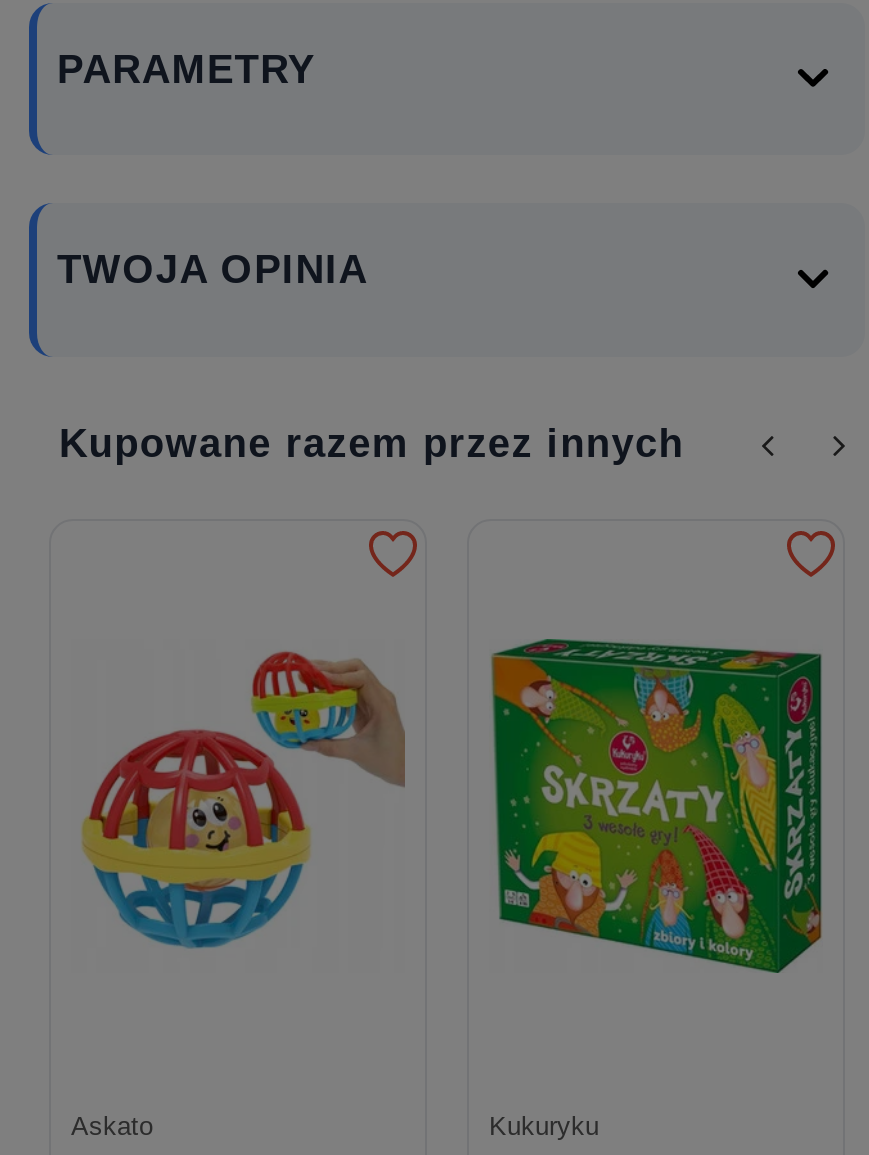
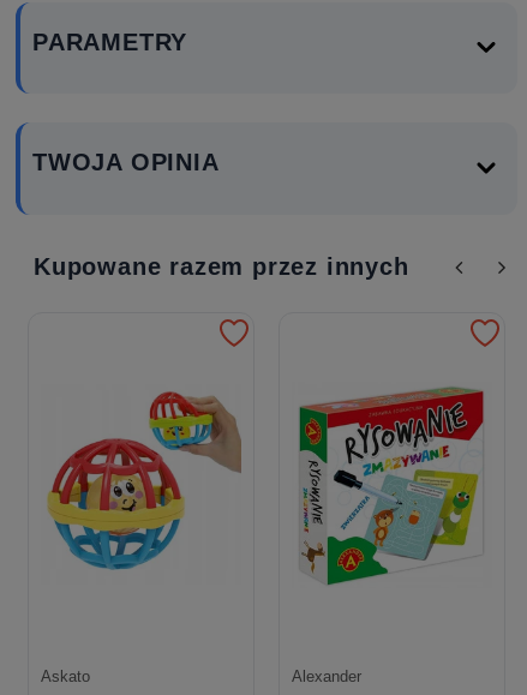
[489,637,823,975] [image] -> [293,384,491,586] [image]
[489,1111,599,1141] Kukuryku -> [292,667,361,685] Alexander

